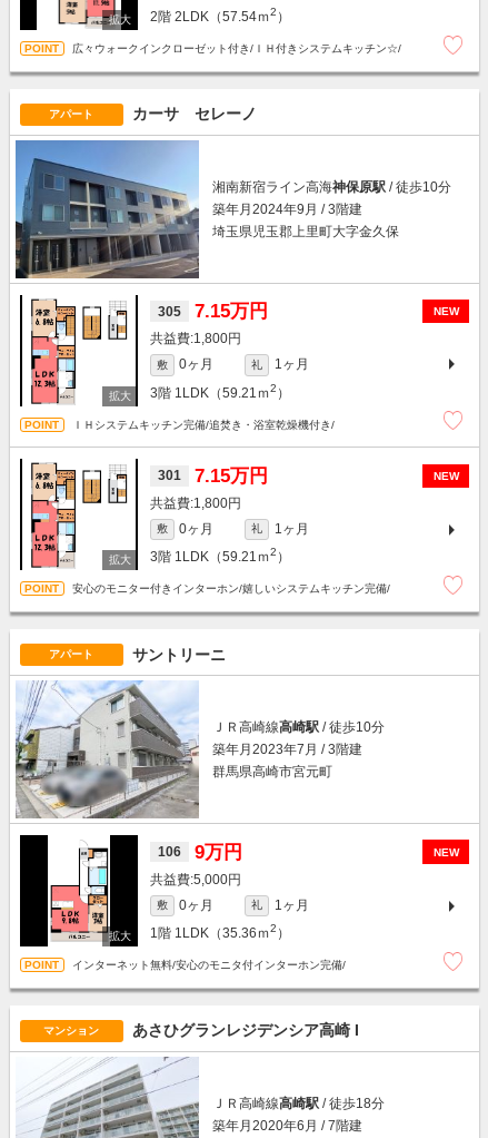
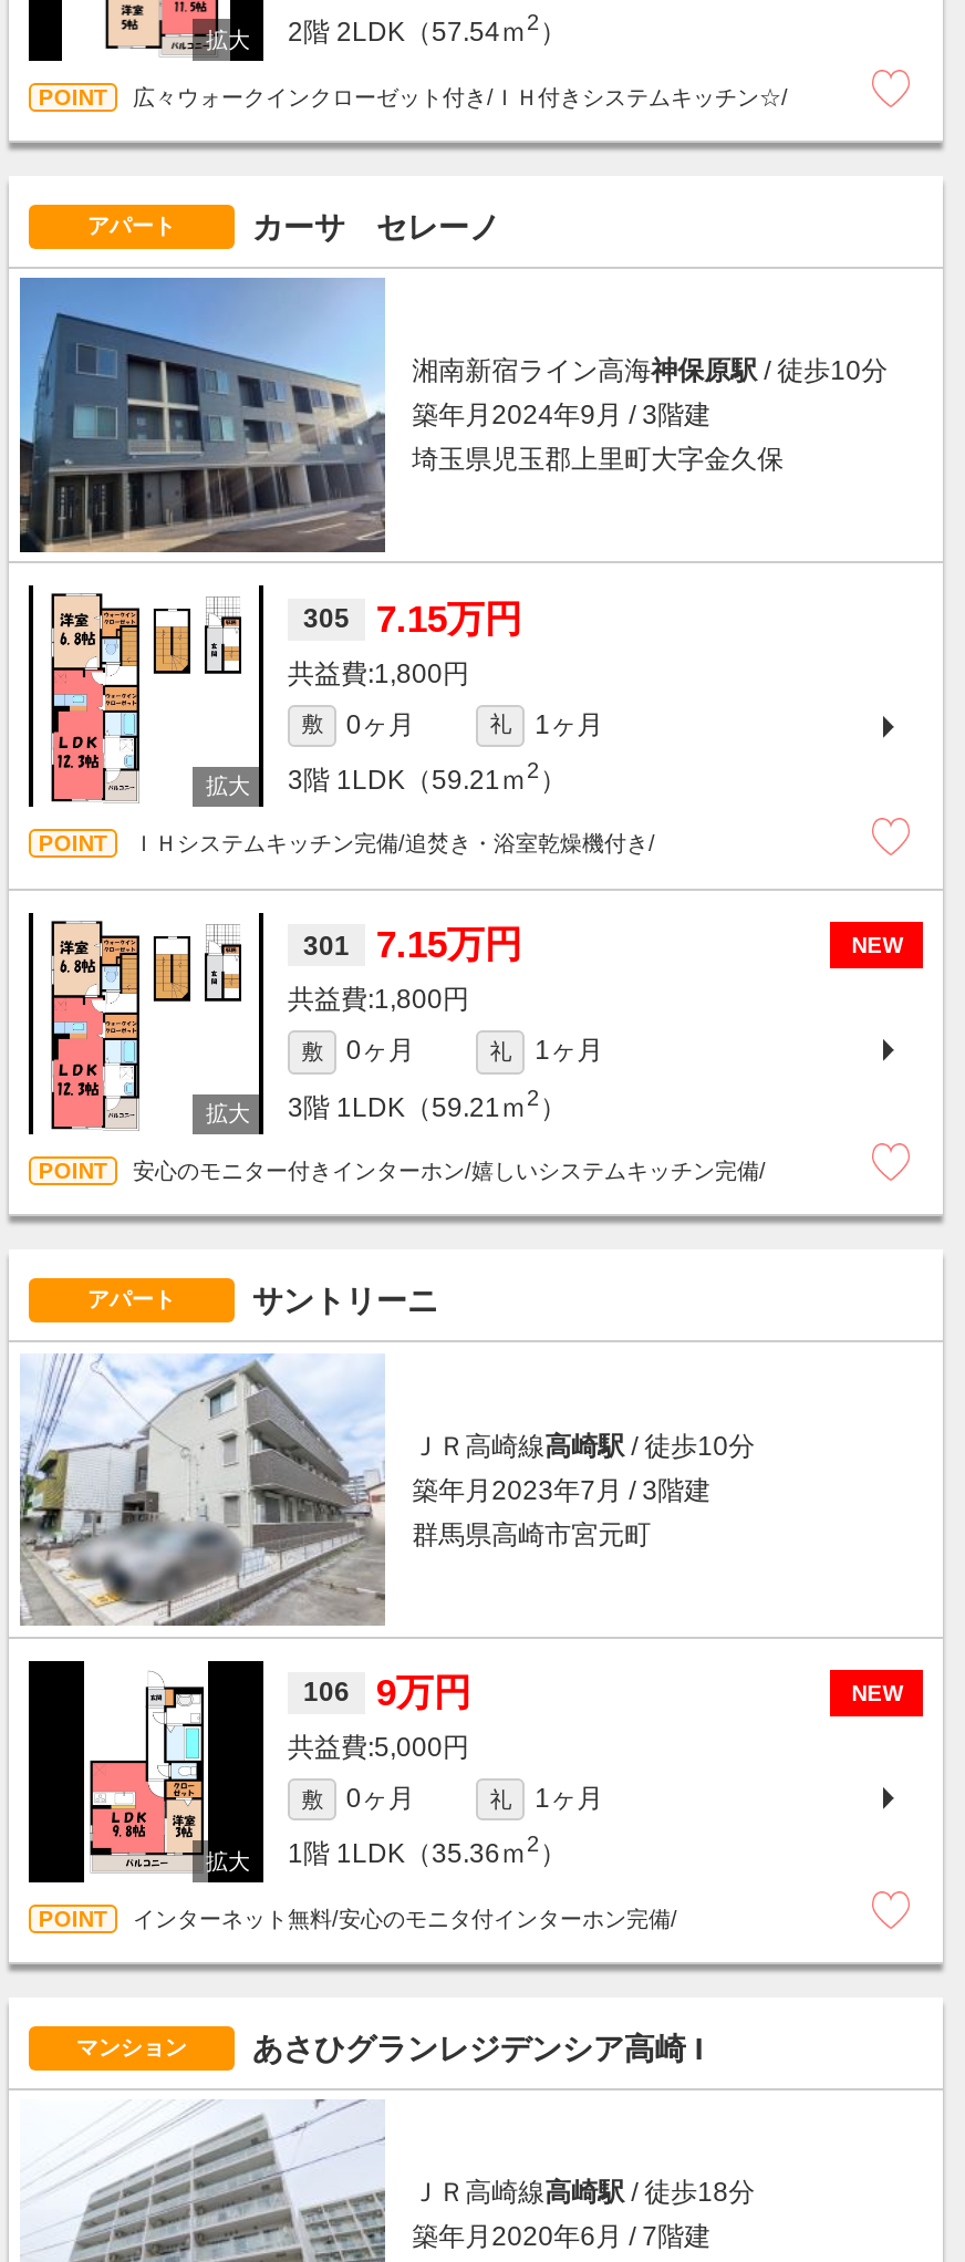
[433,305,459,318] NEW -> none

